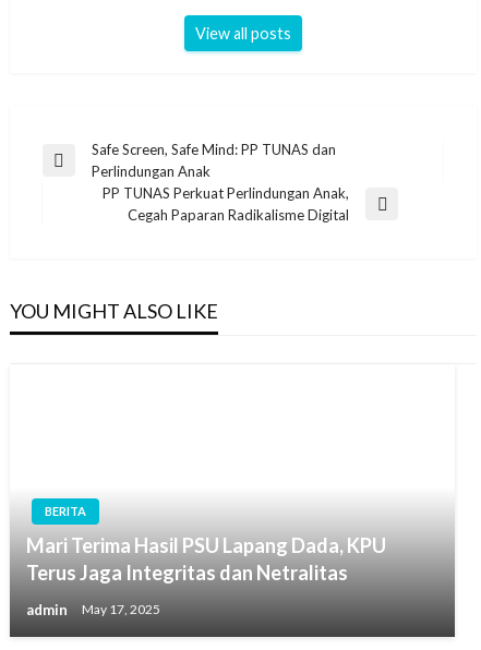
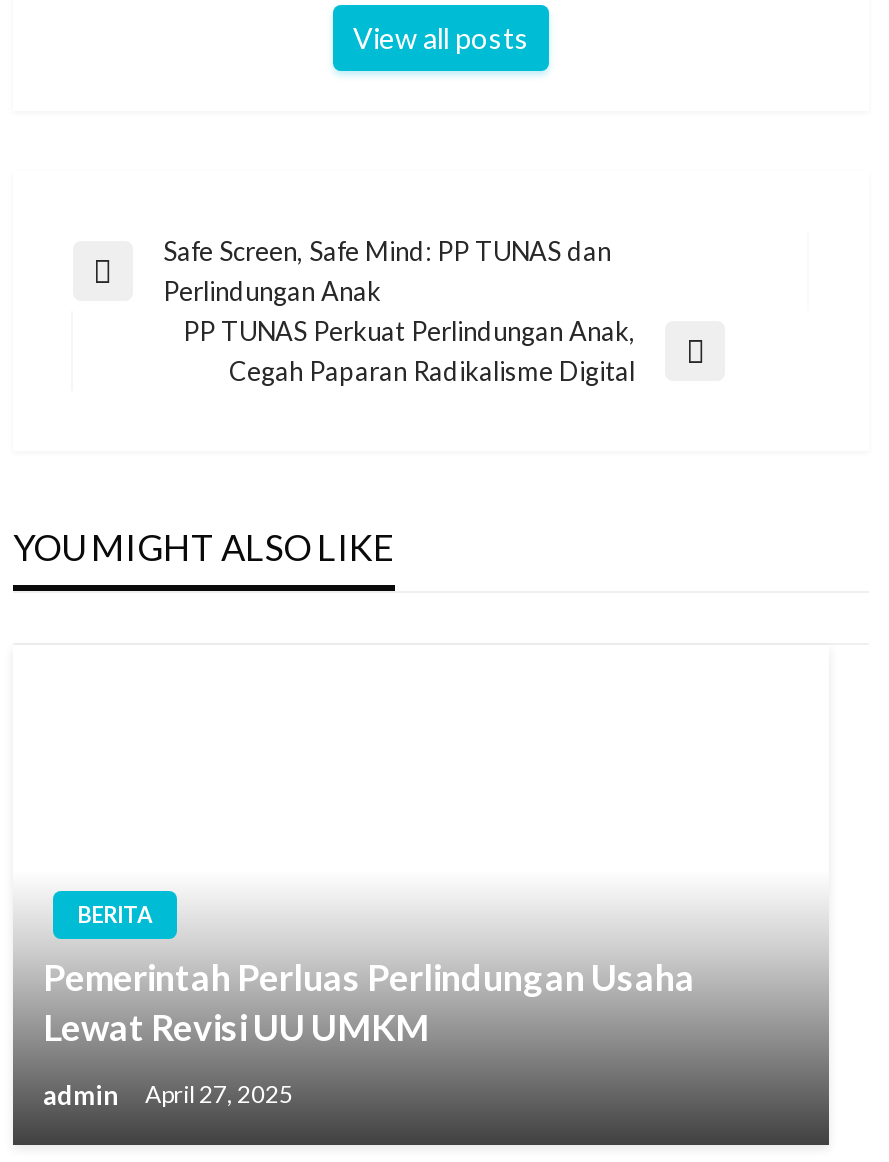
[26,533,386,584] Mari Terima Hasil PSU Lapang Dada, KPU | Terus Jaga Integritas dan Netralitas -> [43,955,695,1049] Pemerintah Perluas Perlindungan Usaha | Lewat Revisi UU UMKM
[26,601,160,618] admin May 17, 2025 -> [43,1079,293,1111] admin April 27, 2025

